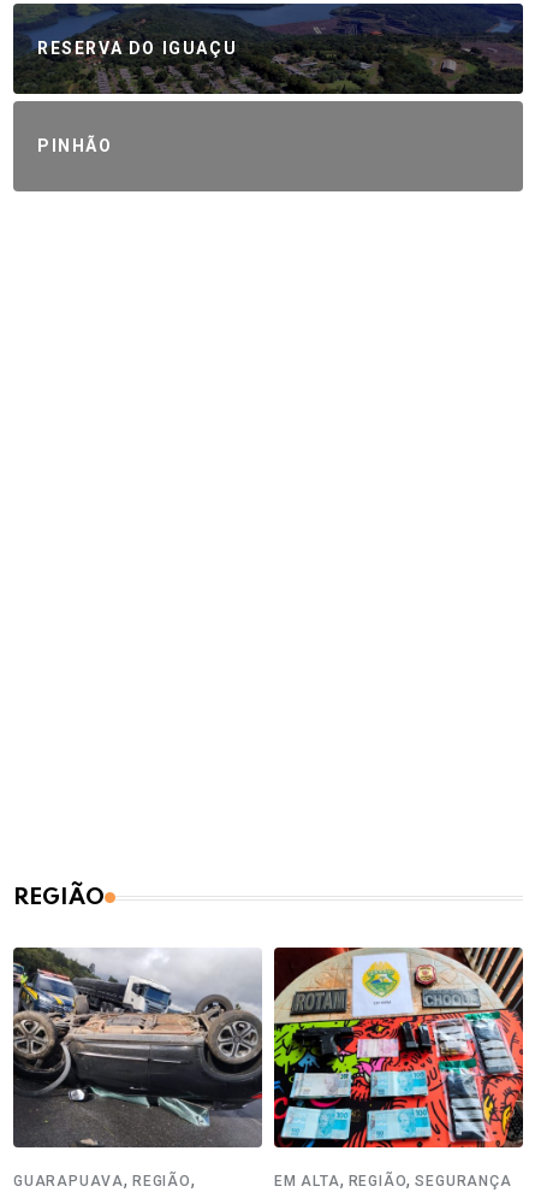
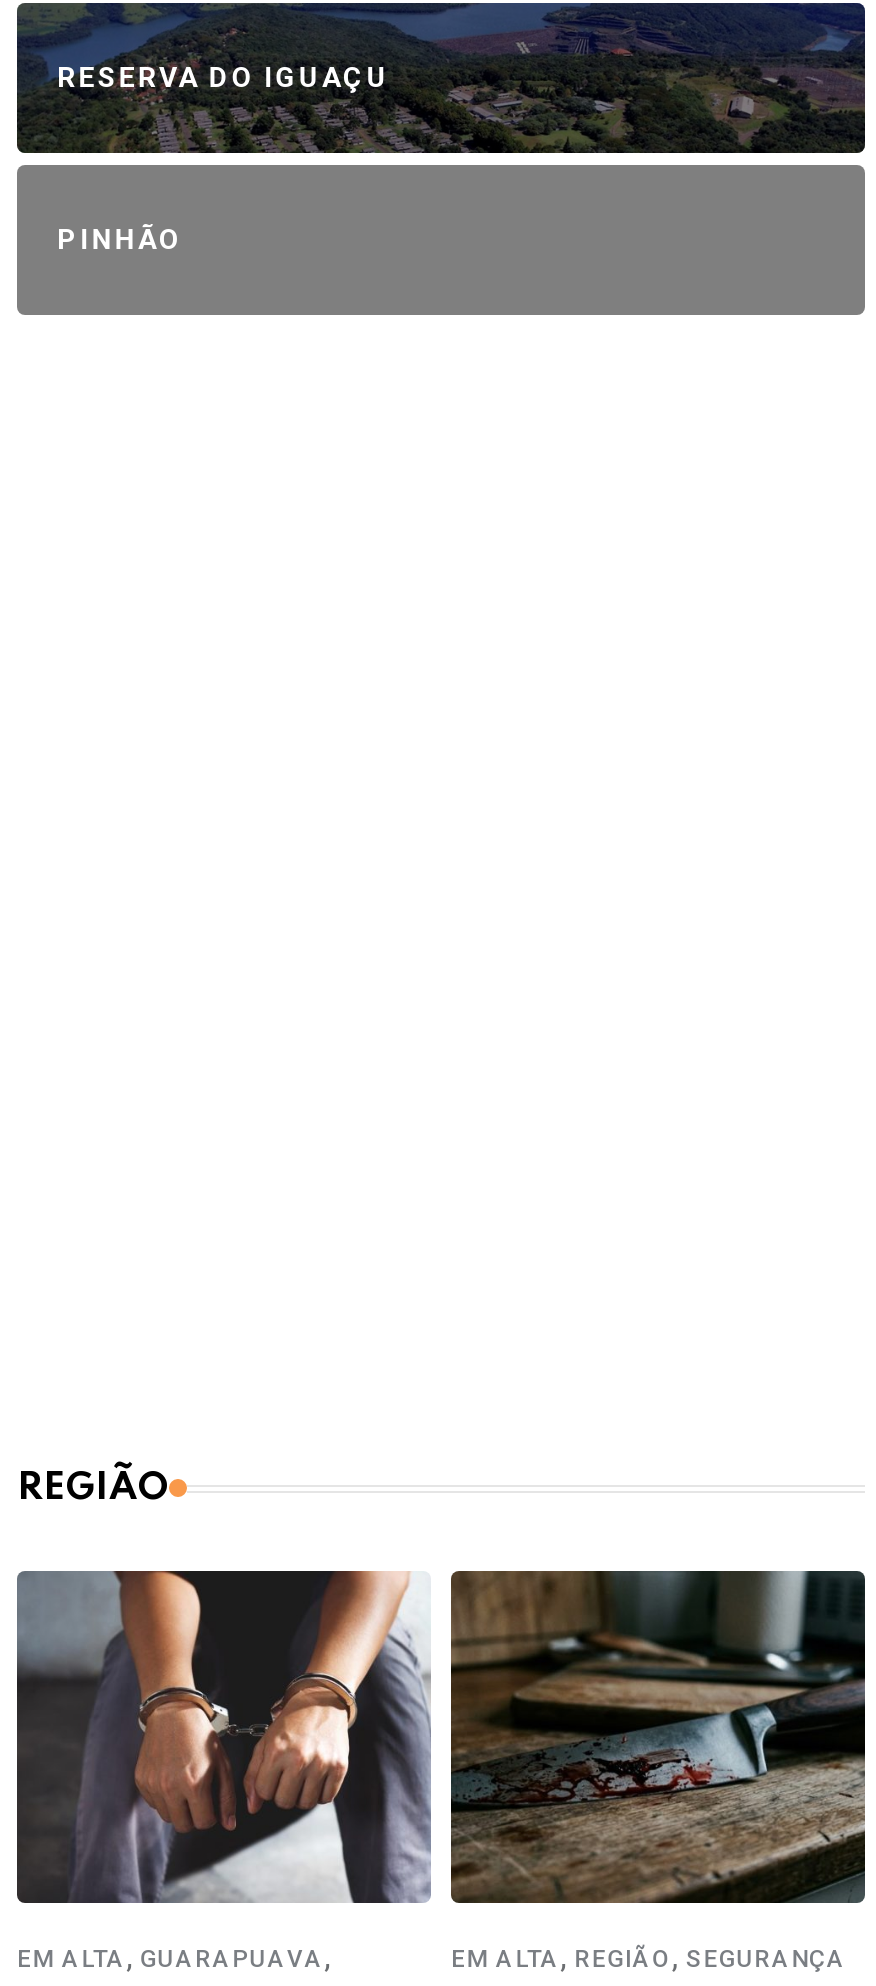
[12,948,263,1190] [image] | GUARAPUAVA, REGIÃO, -> [15,1569,433,1974] [image] | EM ALTA, GUARAPUAVA,
[273,946,524,1149] [image] -> [449,1569,867,1905] [image]

